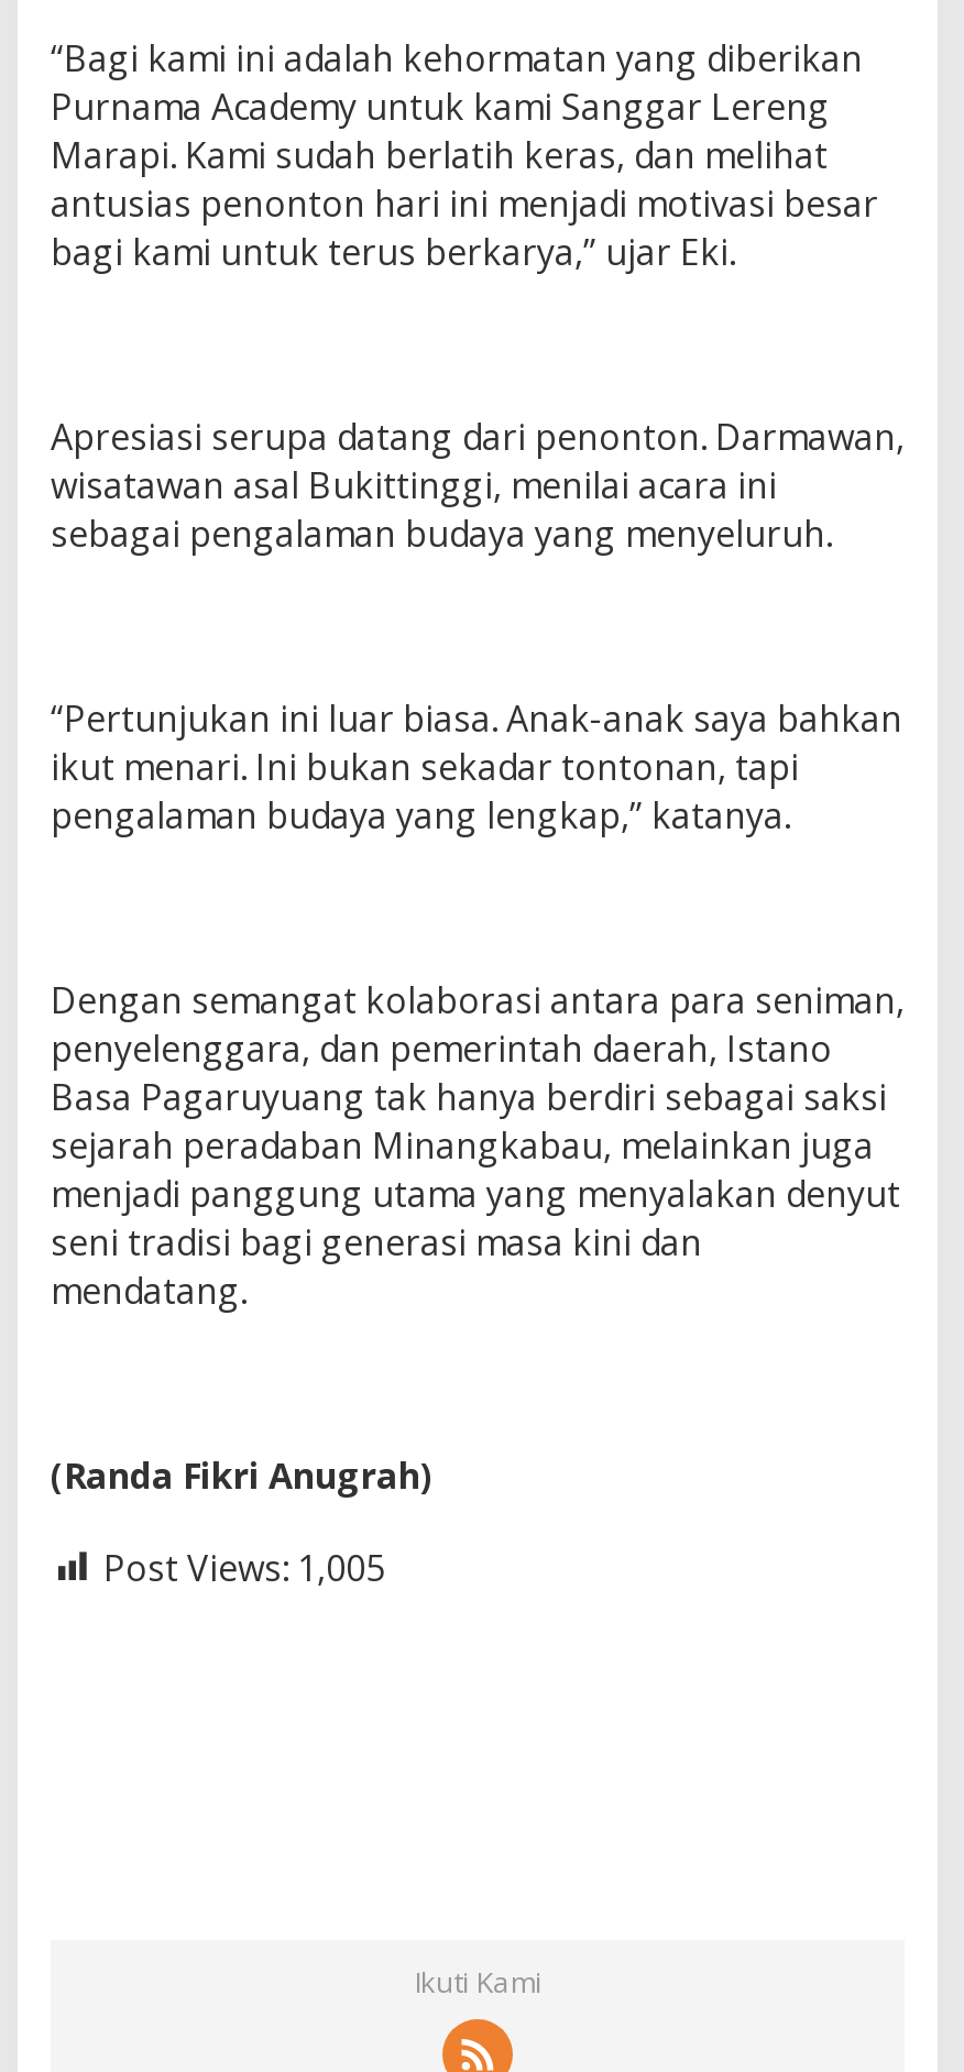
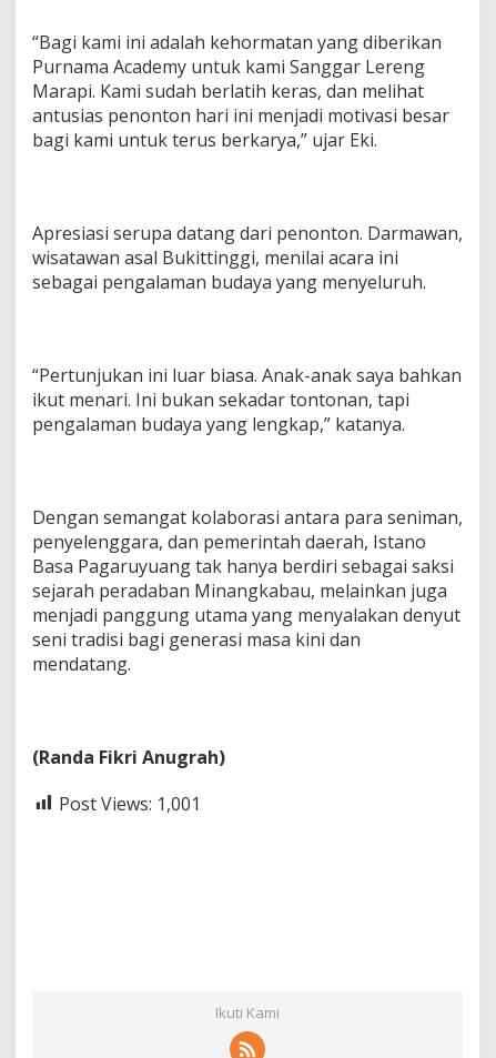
[103,1543,385,1591] Post Views: 1,005 -> [59,791,201,815] Post Views: 1,001

